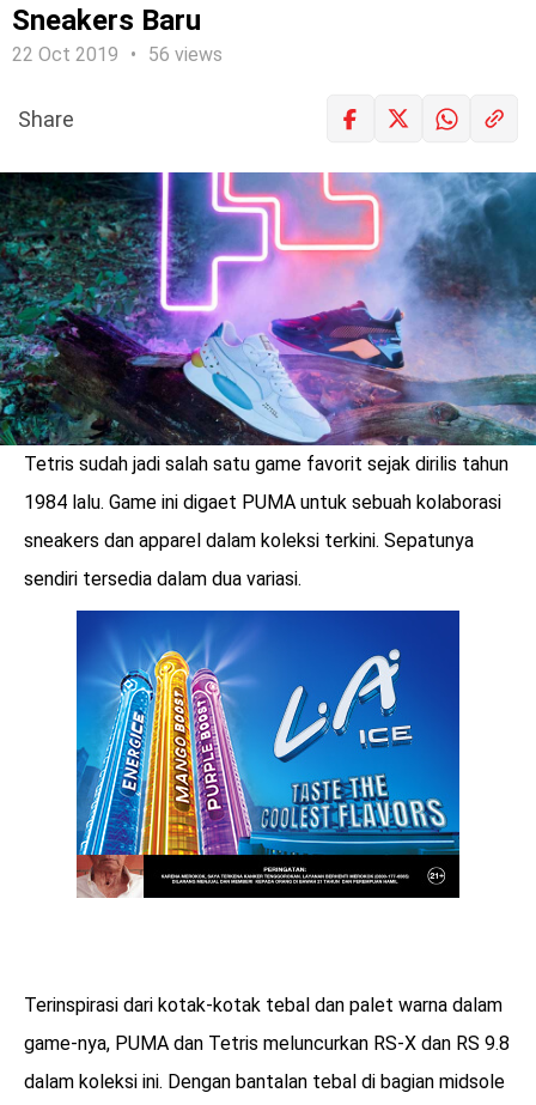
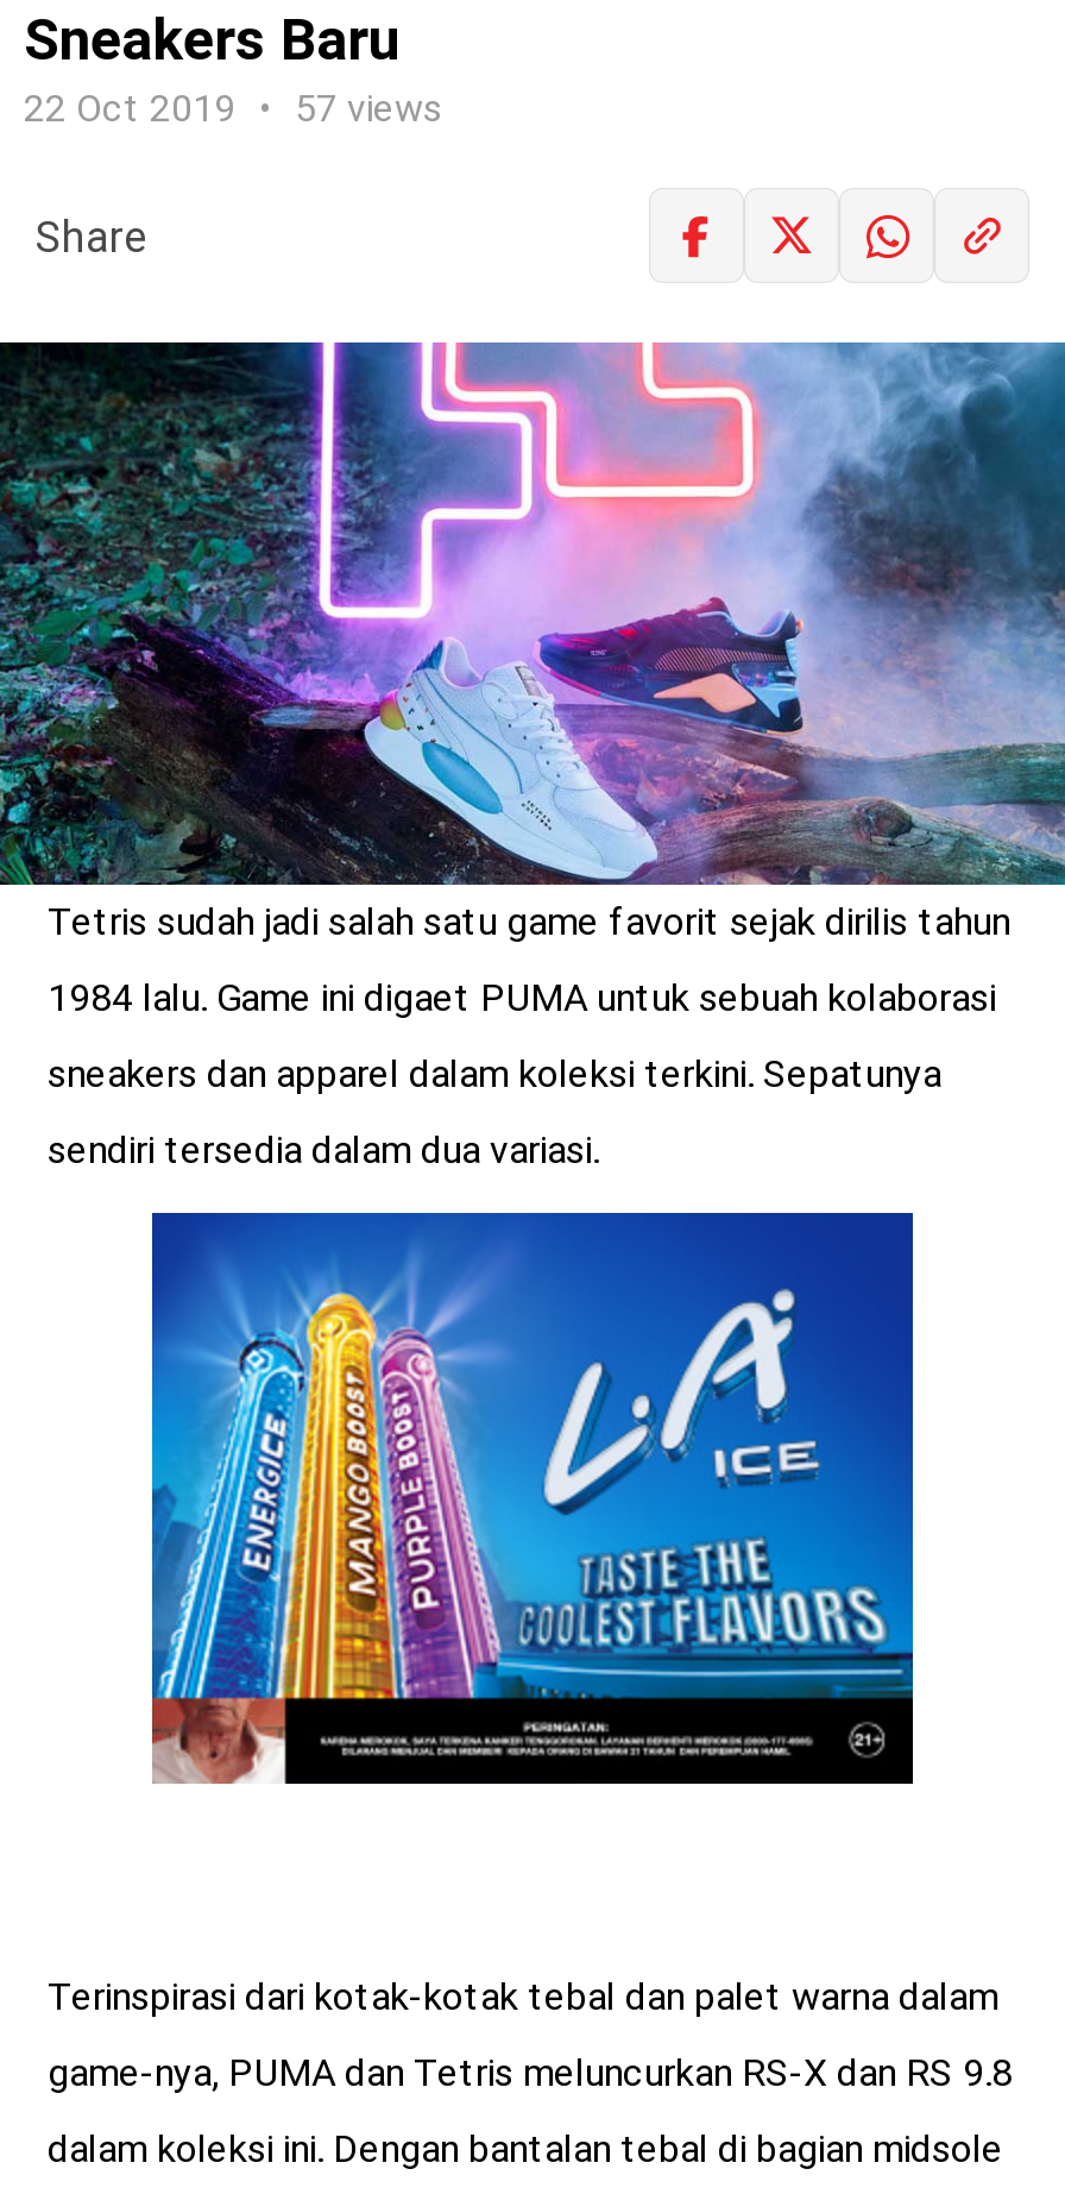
[12,43,223,66] 22 Oct 2019 56 views -> [24,86,442,131] 22 Oct 2019 57 views

